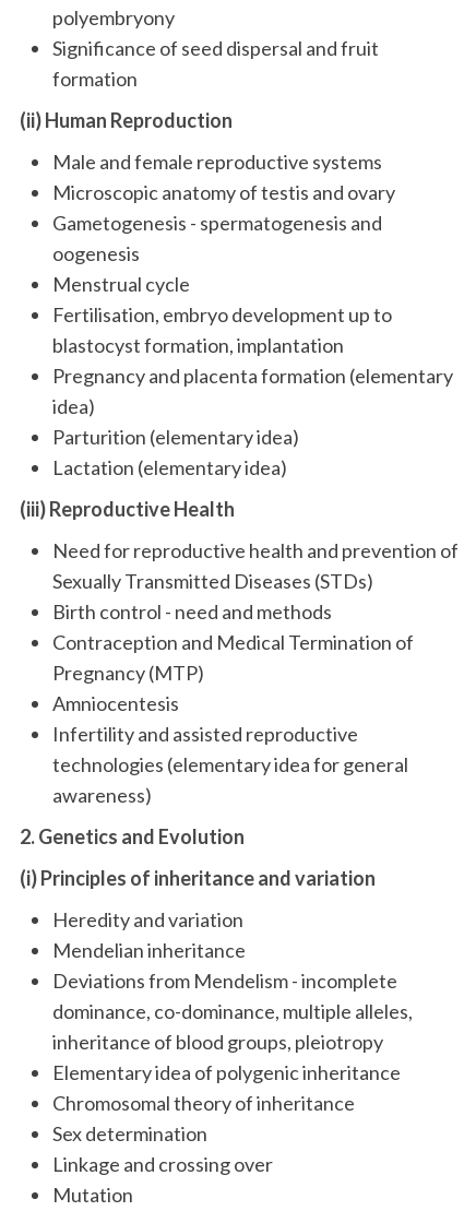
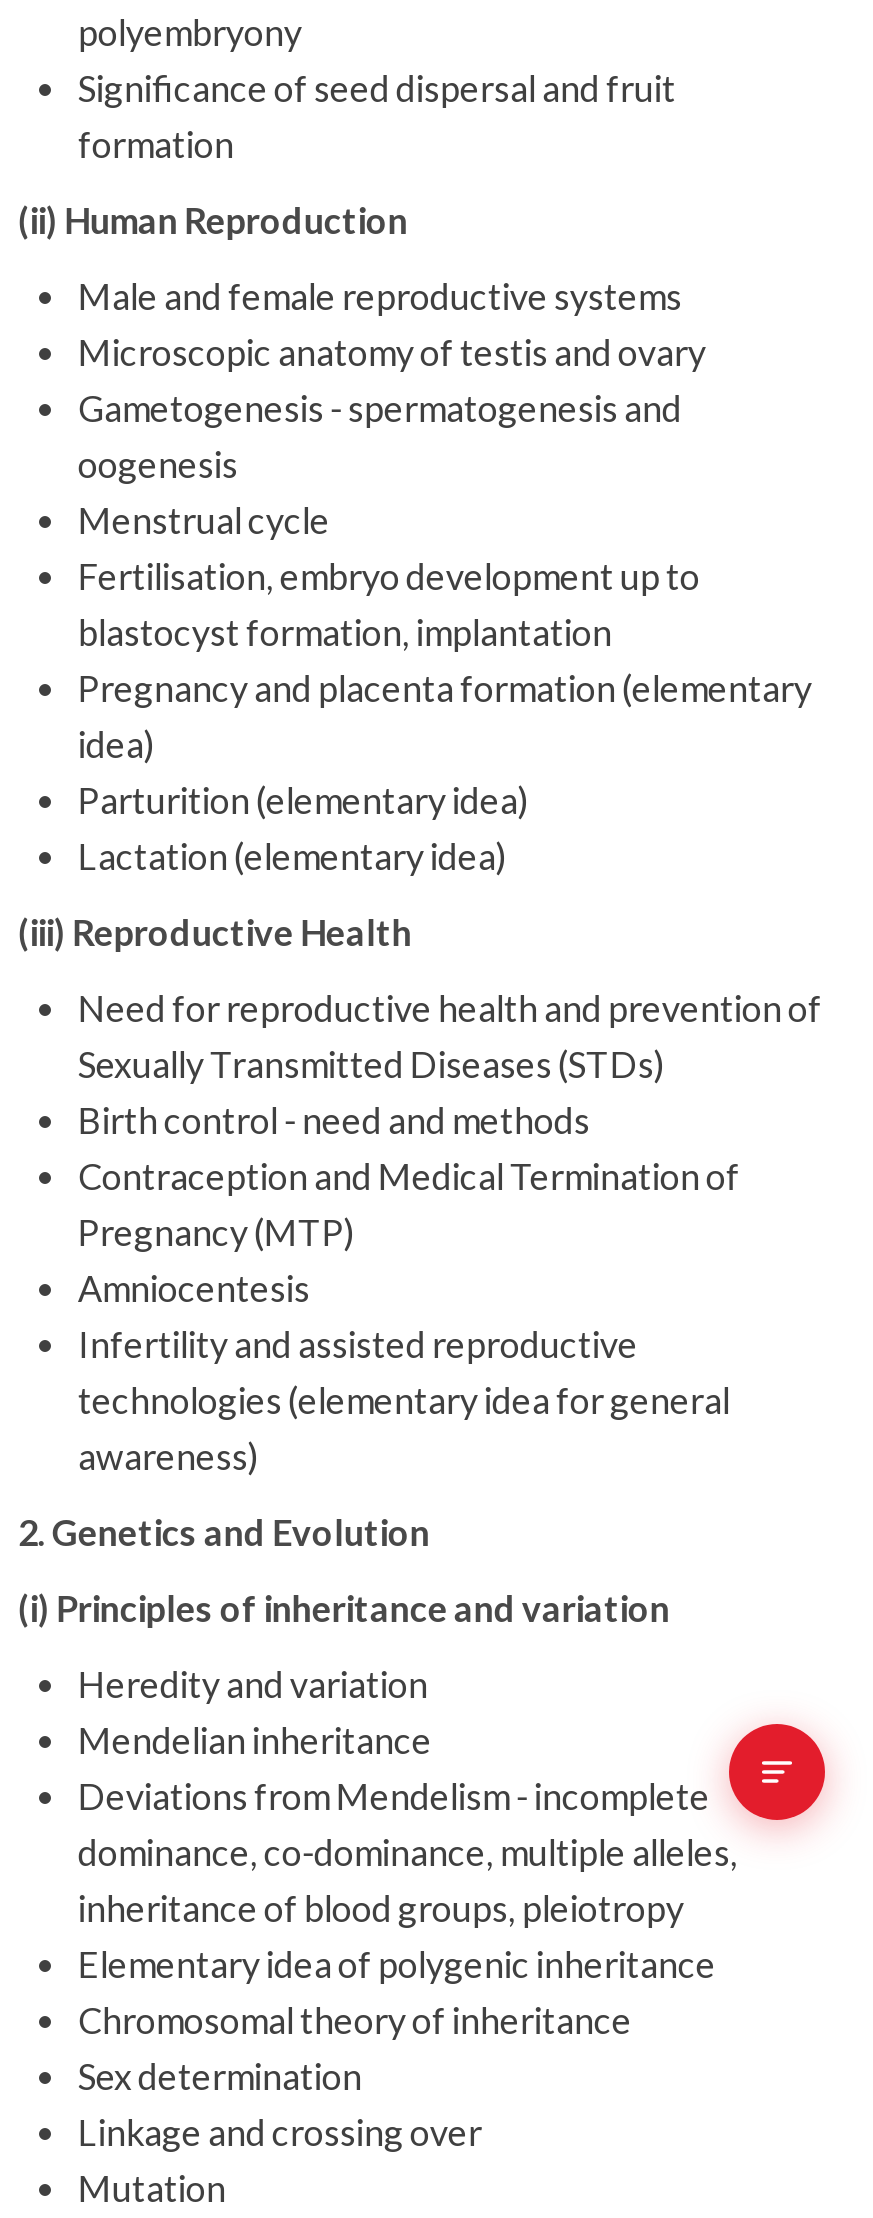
none -> [717,1718,839,1842] [image]

